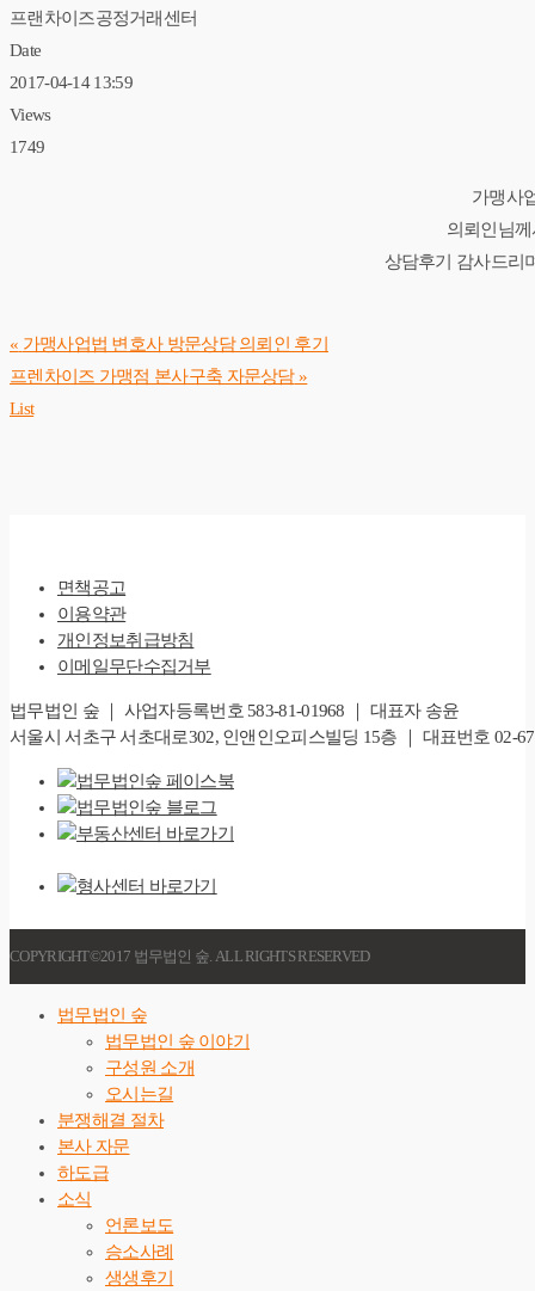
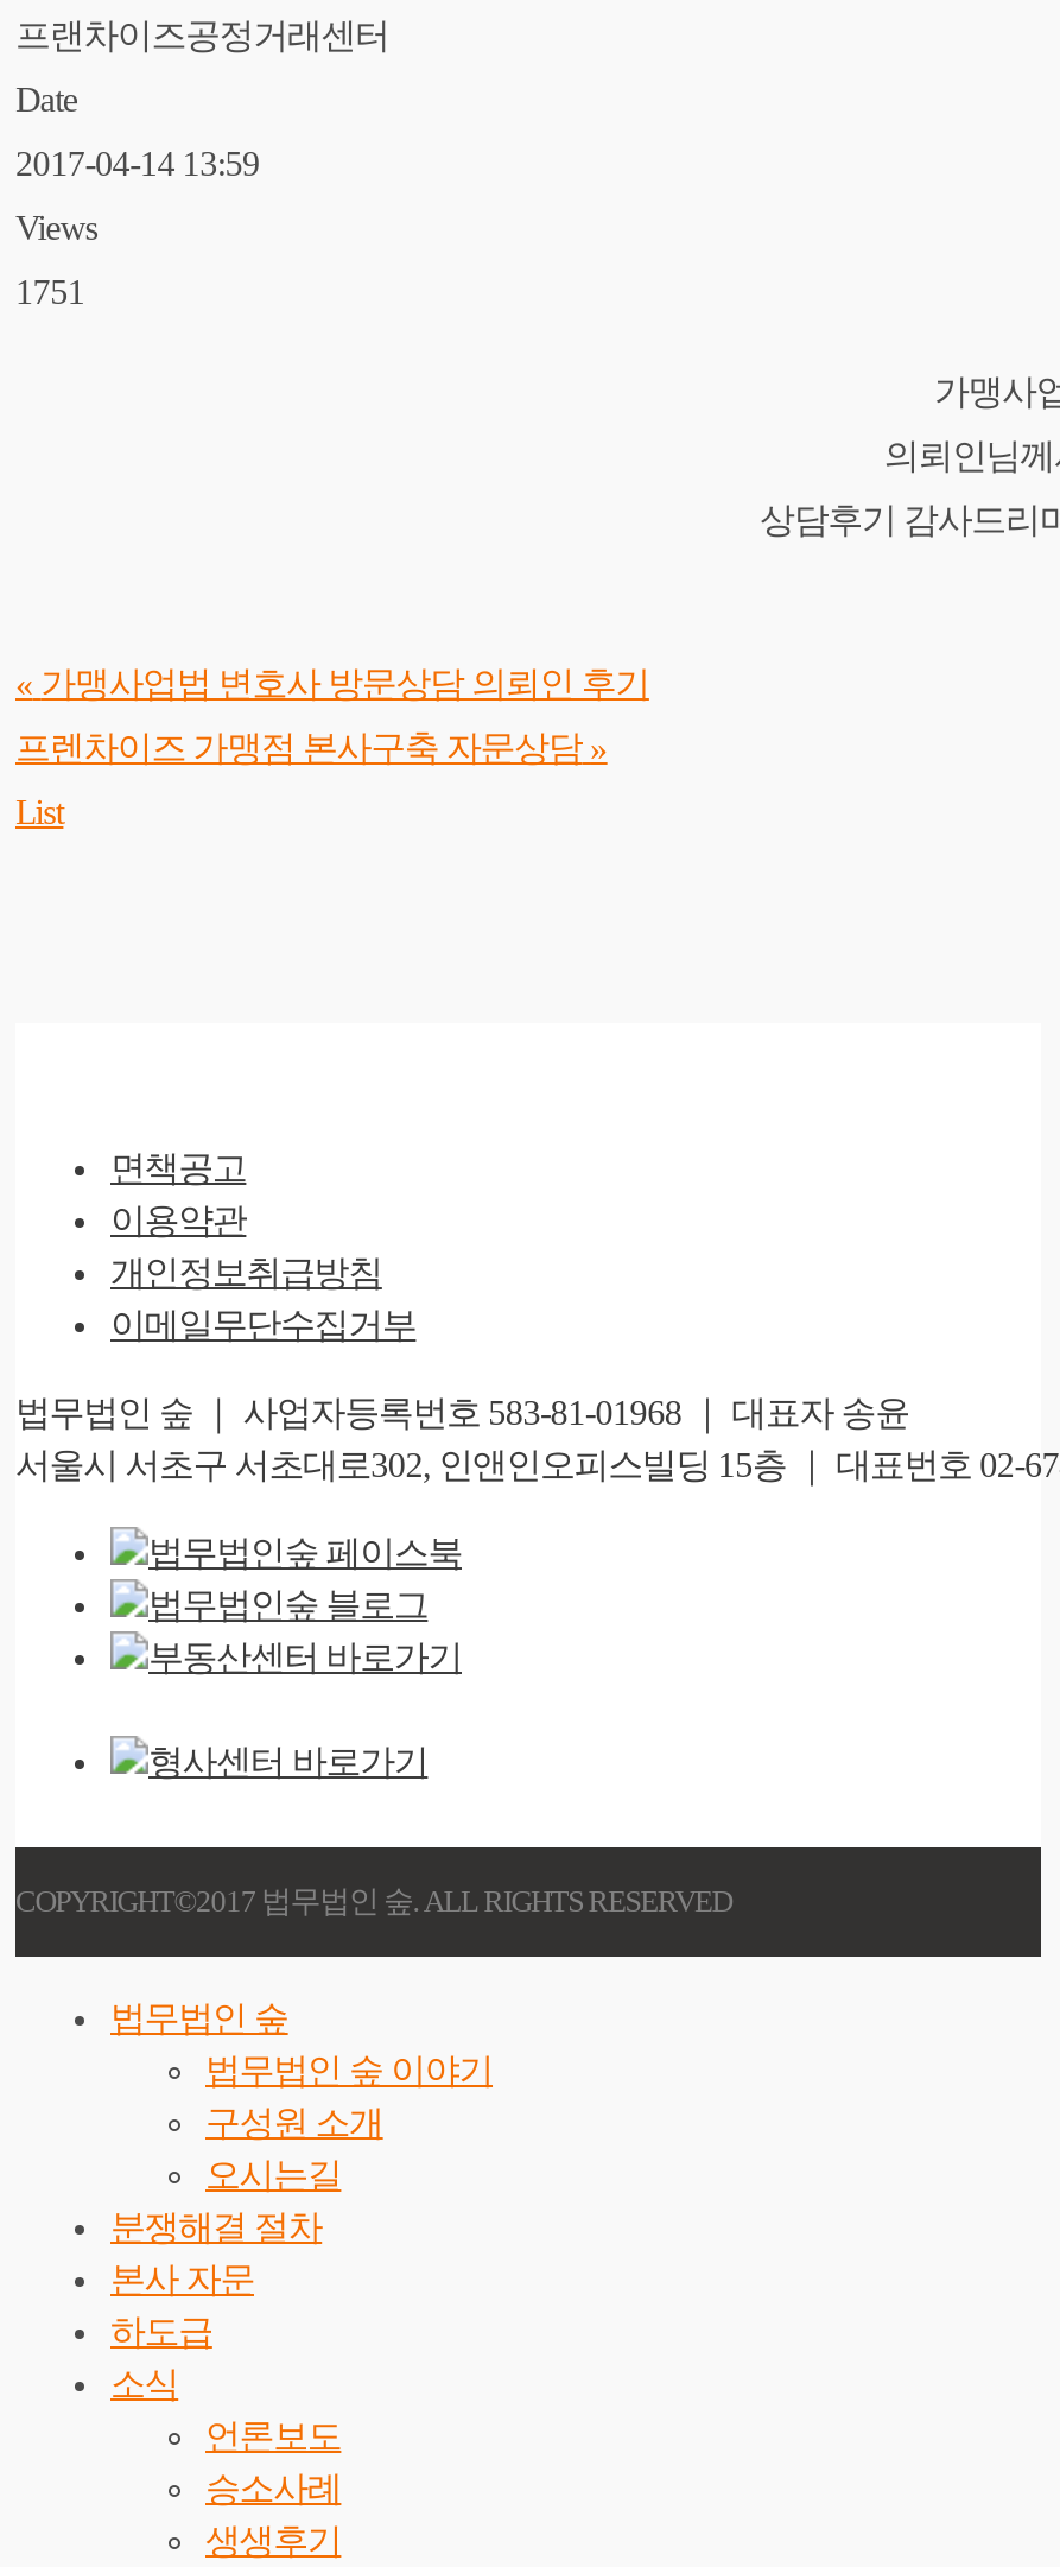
[10,137,44,156] 1749 -> [15,272,85,310] 1751

